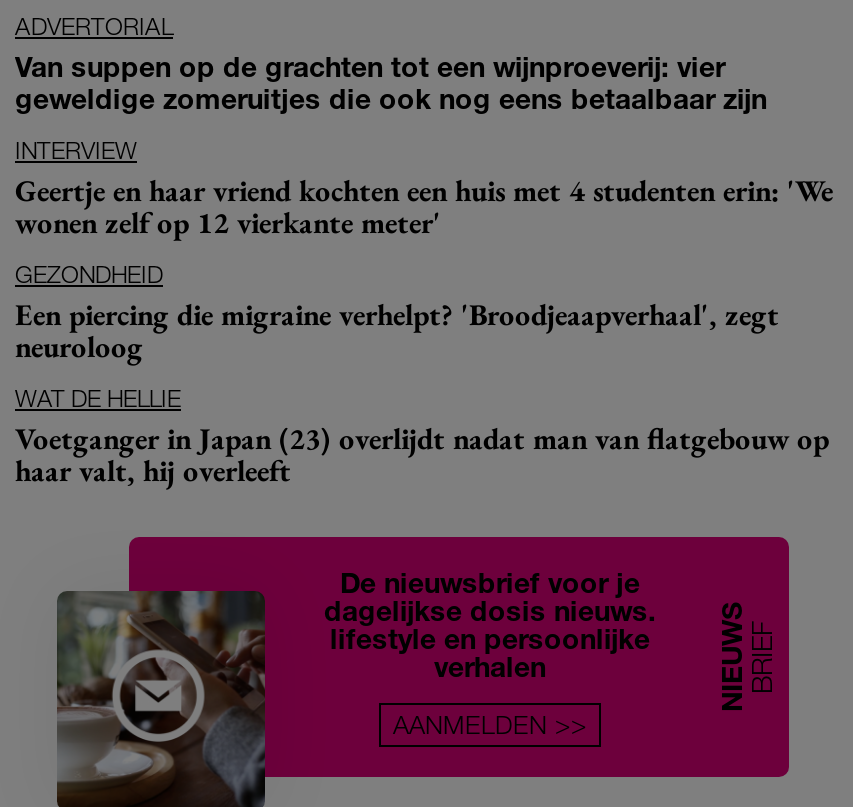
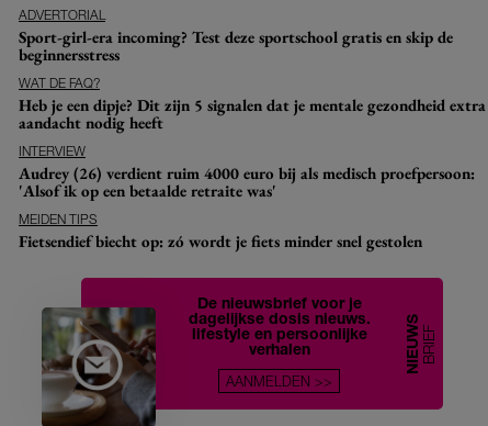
[15,48,767,114] Van suppen op de grachten tot een wijnproeverij: vier | geweldige zomeruitjes die ook nog eens betaalbaar zijn -> [19,26,486,132] Sport-girl-era incoming? Test deze sportschool gratis en skip de | beginnersstress | WAT DE FAQ? | Heb je een dipje? Dit zijn 5 signalen dat je mentale gezondheid extra | aandacht nodig heeft
moved [15,134,137,164] -> [19,142,86,159]: INTERVIEW
[15,170,833,488] Geertje en haar vriend kochten een huis met 4 studenten erin: 'We | wonen zelf op 12 vierkante meter' | GEZONDHEID | Een piercing die migraine verhelpt? 'Broodjeaapverhaal', zegt | neuroloog | WAT DE HELLIE | Voetganger in Japan (23) overlijdt nadat man van flatgebouw op | haar valt, hij overleeft -> [19,162,475,251] Audrey (26) verdient ruim 4000 euro bij als medisch proefpersoon: | 'Alsof ik op een betaalde retraite was' | MEIDEN TIPS | Fietsendief biecht op: zó wordt je fiets minder snel gestolen

